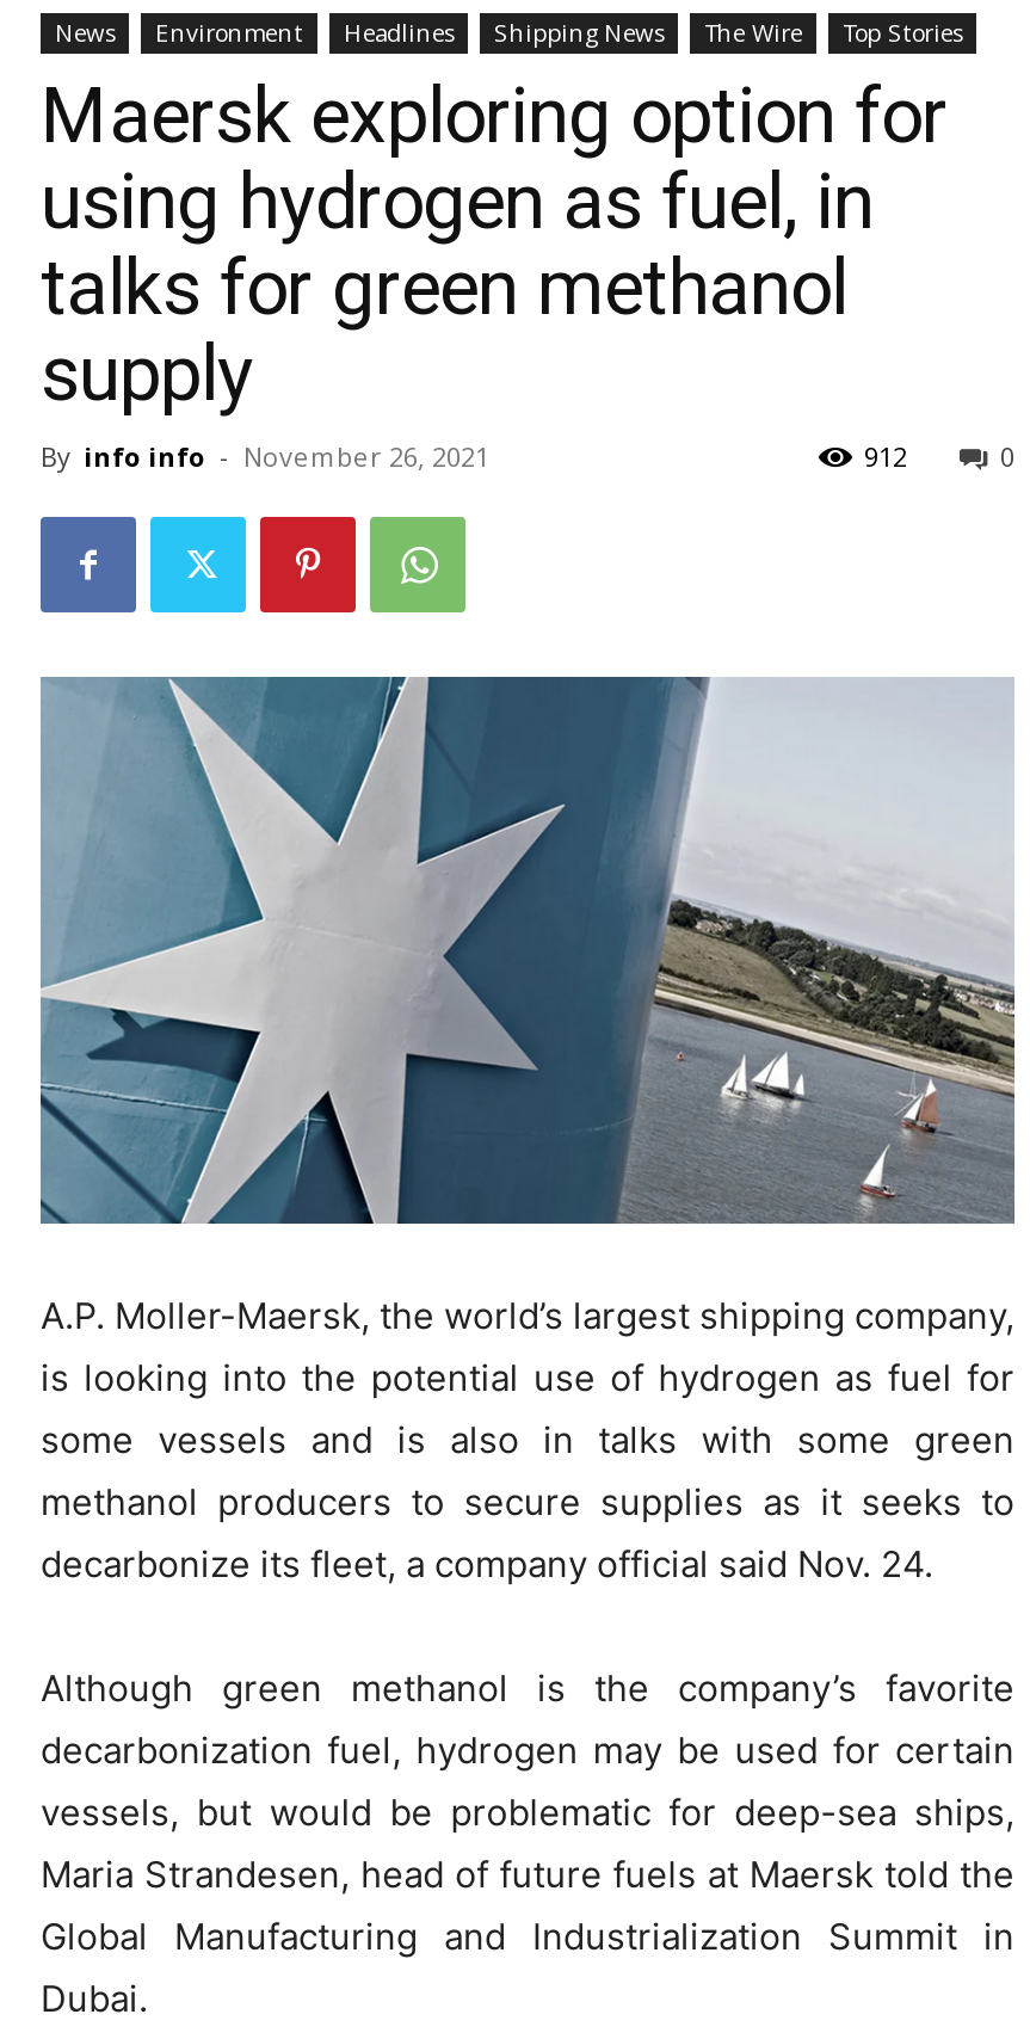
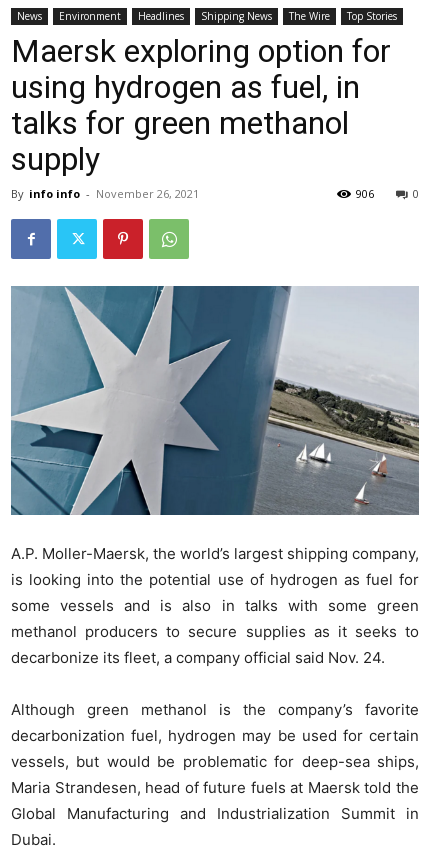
[864,438,907,474] 912 -> [356,186,374,201] 906

